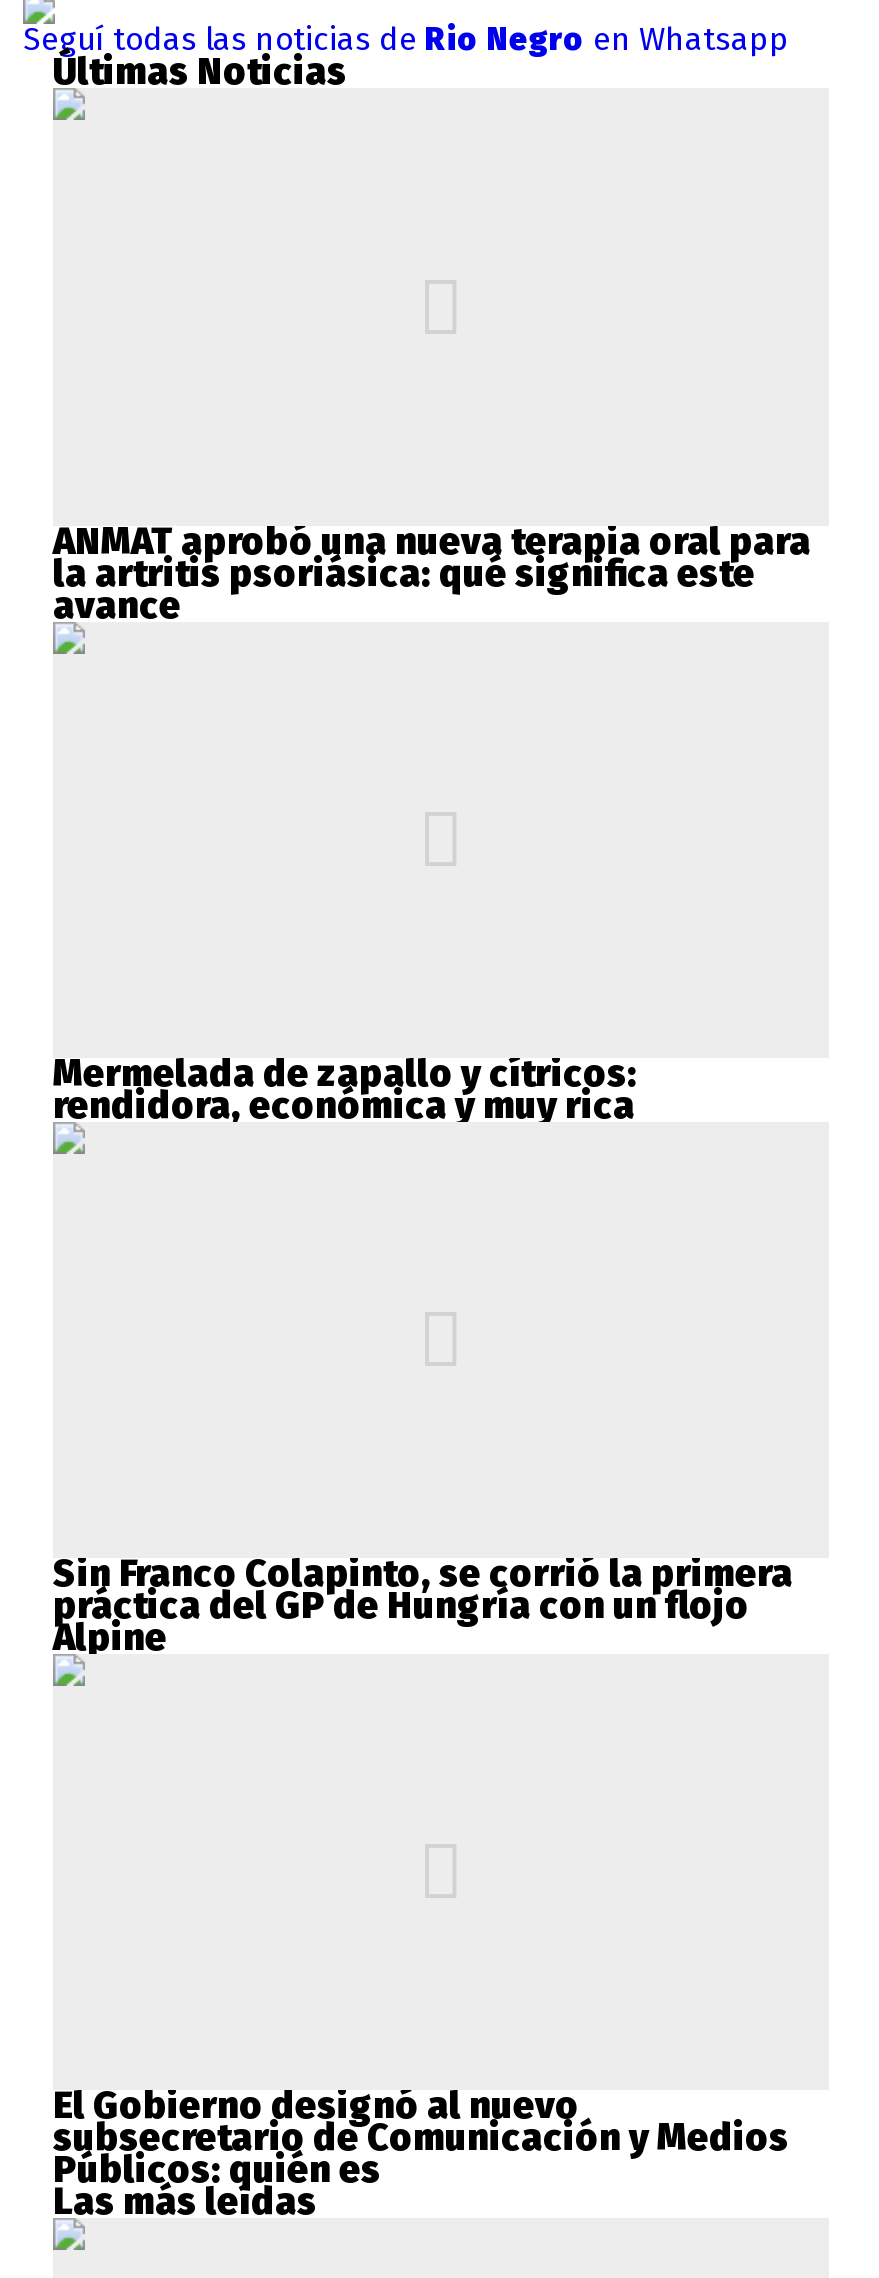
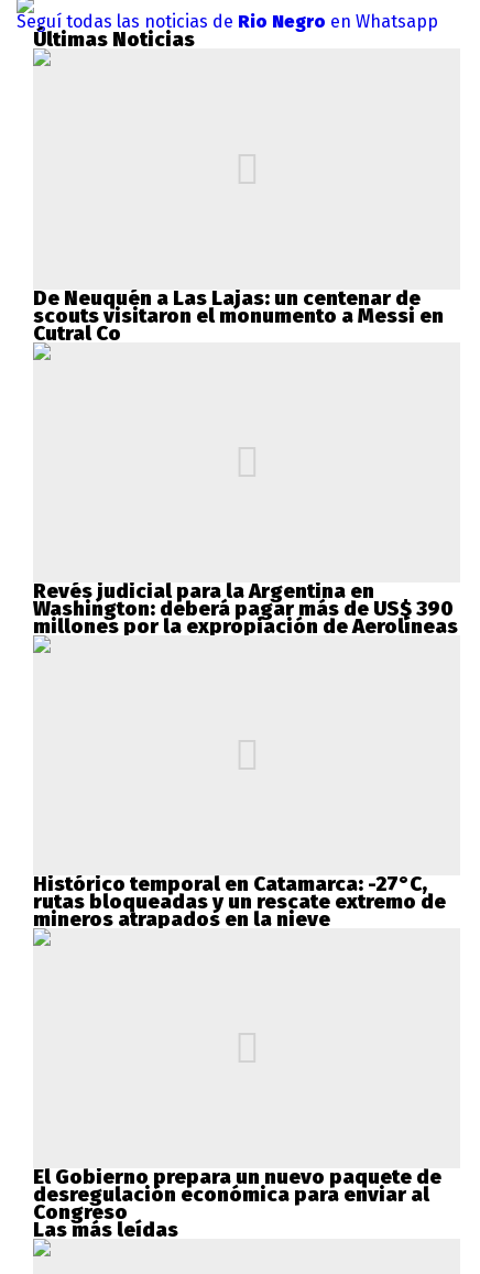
[53,519,811,627] ANMAT aprobó una nueva terapia oral para | la artritis psoriásica: qué significa este | avance -> [33,286,444,345] De Neuquén a Las Lajas: un centenar de | scouts visitaron el monumento a Messi en | Cutral Co
[53,1052,637,1128] Mermelada de zapallo y cítricos: | rendidora, económica y muy rica -> [33,579,458,639] Revés judicial para la Argentina en | Washington: deberá pagar más de US$ 390 | millones por la expropiación de Aerolíneas
[53,1552,793,1660] Sin Franco Colapinto, se corrió la primera | práctica del GP de Hungría con un flojo | Alpine -> [33,872,446,932] Histórico temporal en Catamarca: -27°C, | rutas bloqueadas y un rescate extremo de | mineros atrapados en la nieve
[53,2085,789,2193] El Gobierno designó al nuevo | subsecretario de Comunicación y Medios | Públicos: quién es -> [33,1165,441,1225] El Gobierno prepara un nuevo paquete de | desregulación económica para enviar al | Congreso

